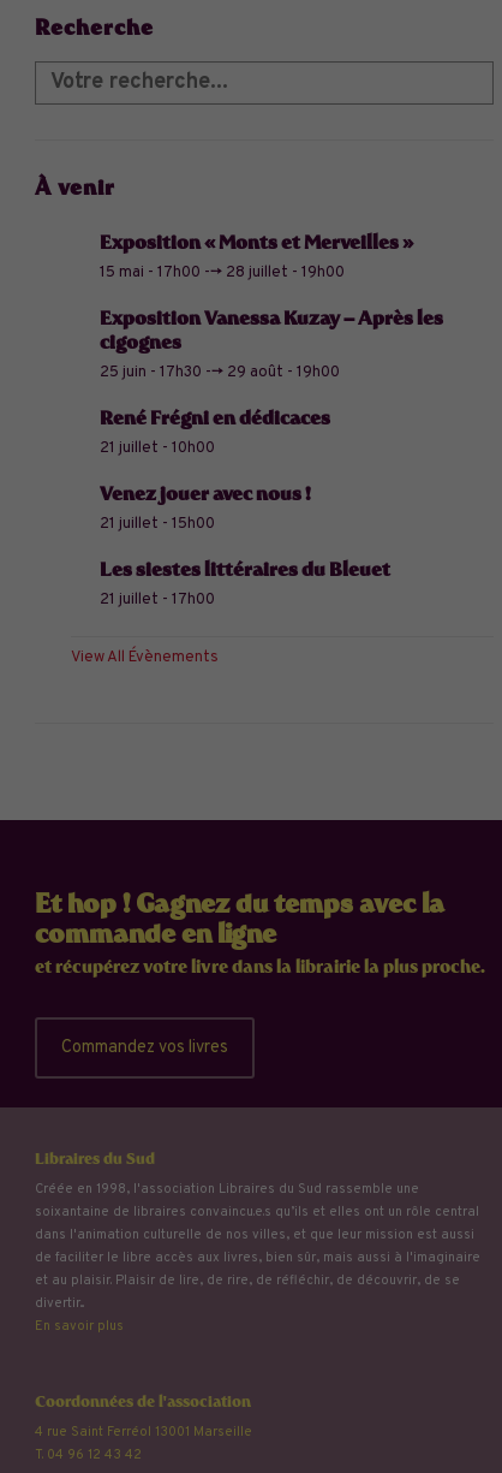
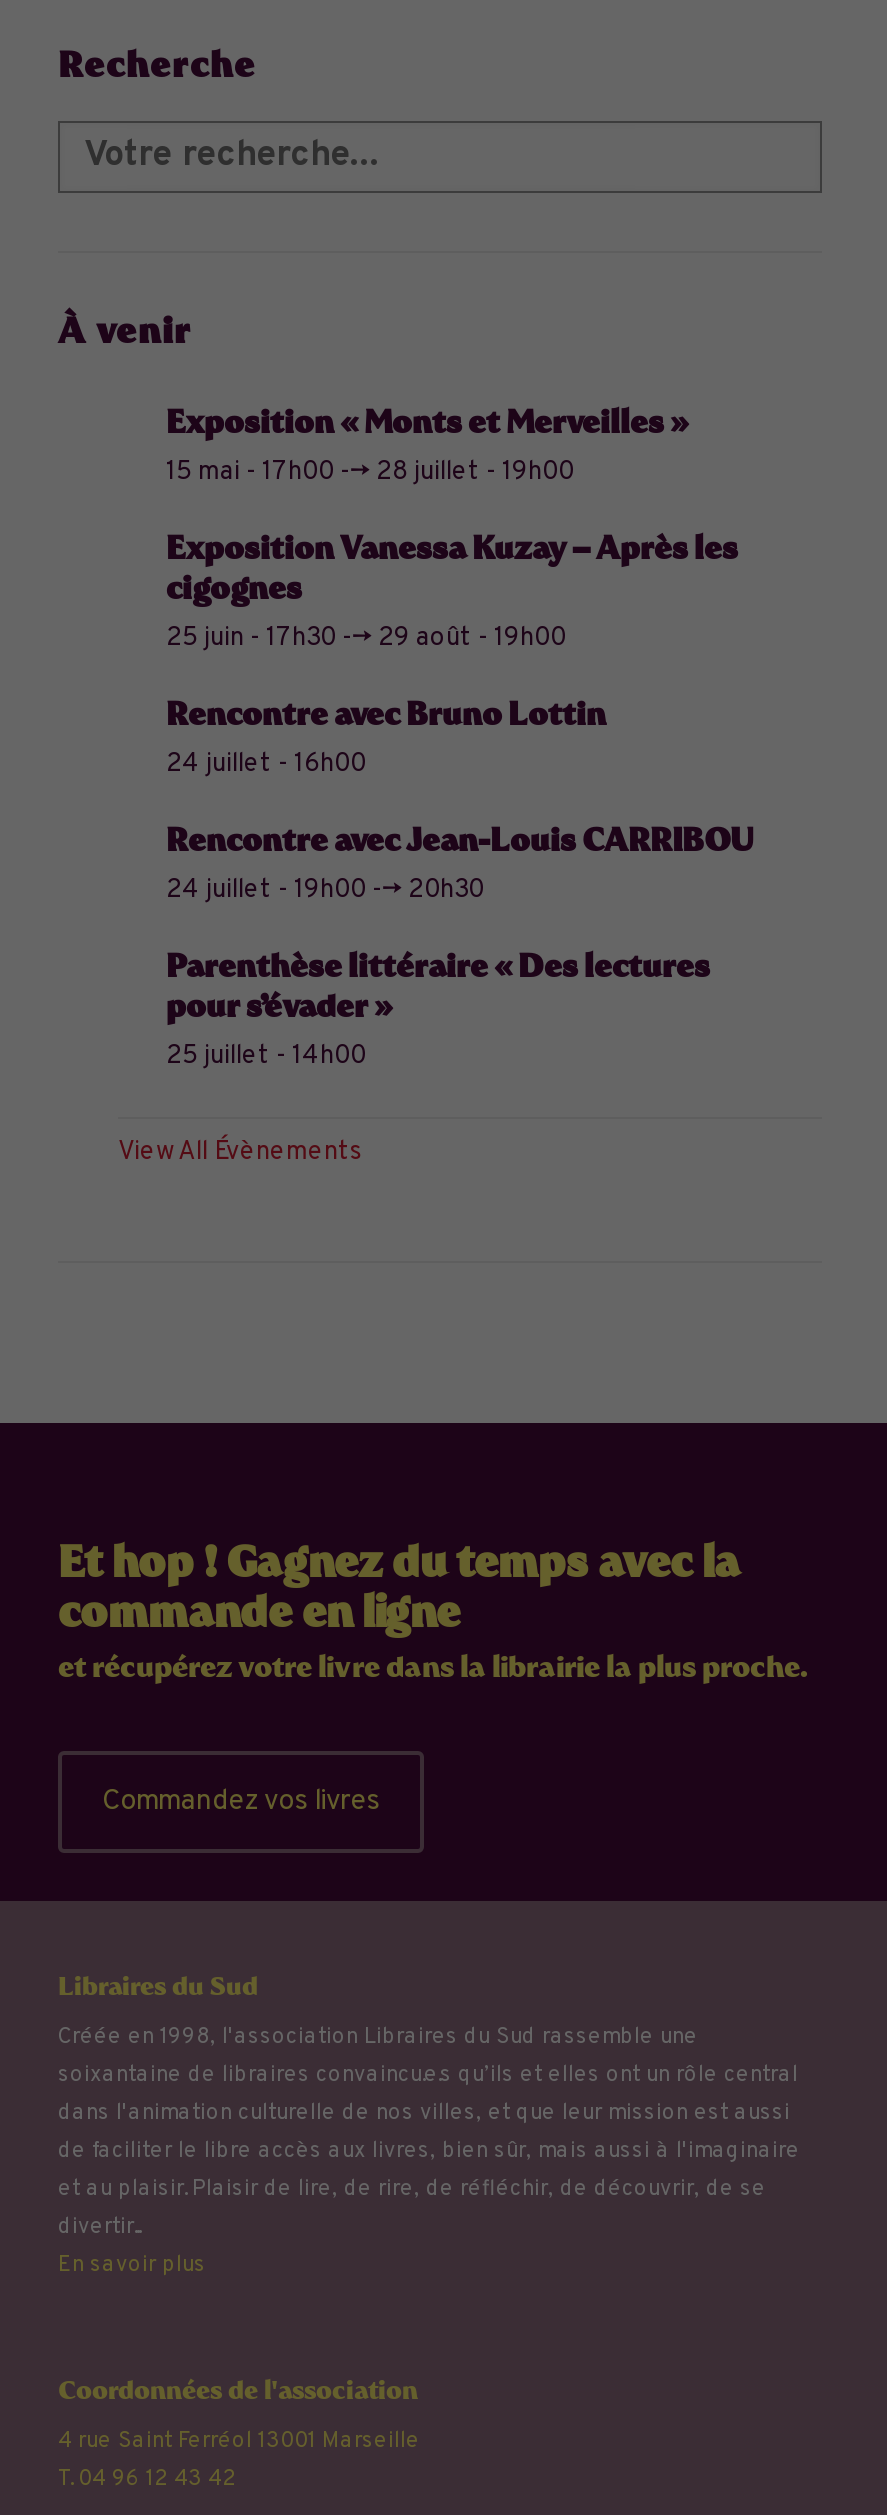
[100,406,330,458] René Frégni en dédicaces | 21 juillet - 10h00 -> [166,695,606,781] Rencontre avec Bruno Lottin | 24 juillet - 16h00
[100,482,311,534] Venez jouer avec nous ! | 21 juillet - 15h00 -> [166,821,754,907] Rencontre avec Jean-Louis CARRIBOU | 24 juillet - 19h00 --> 20h30
[100,558,390,610] Les siestes littéraires du Bleuet | 21 juillet - 17h00 -> [166,947,710,1073] Parenthèse littéraire « Des lectures | pour s’évader » | 25 juillet - 14h00

